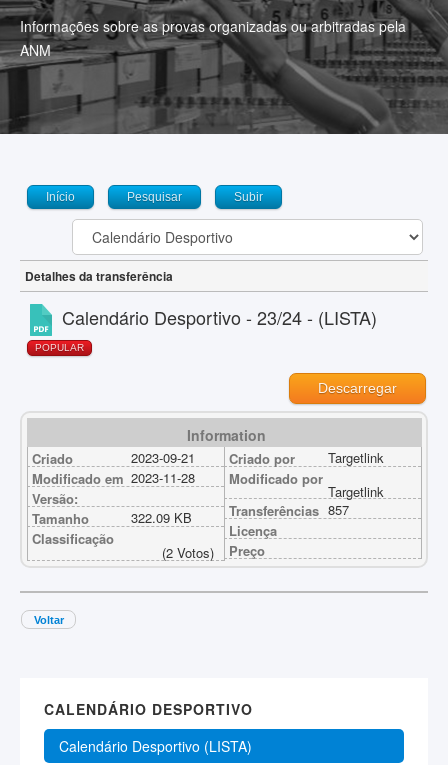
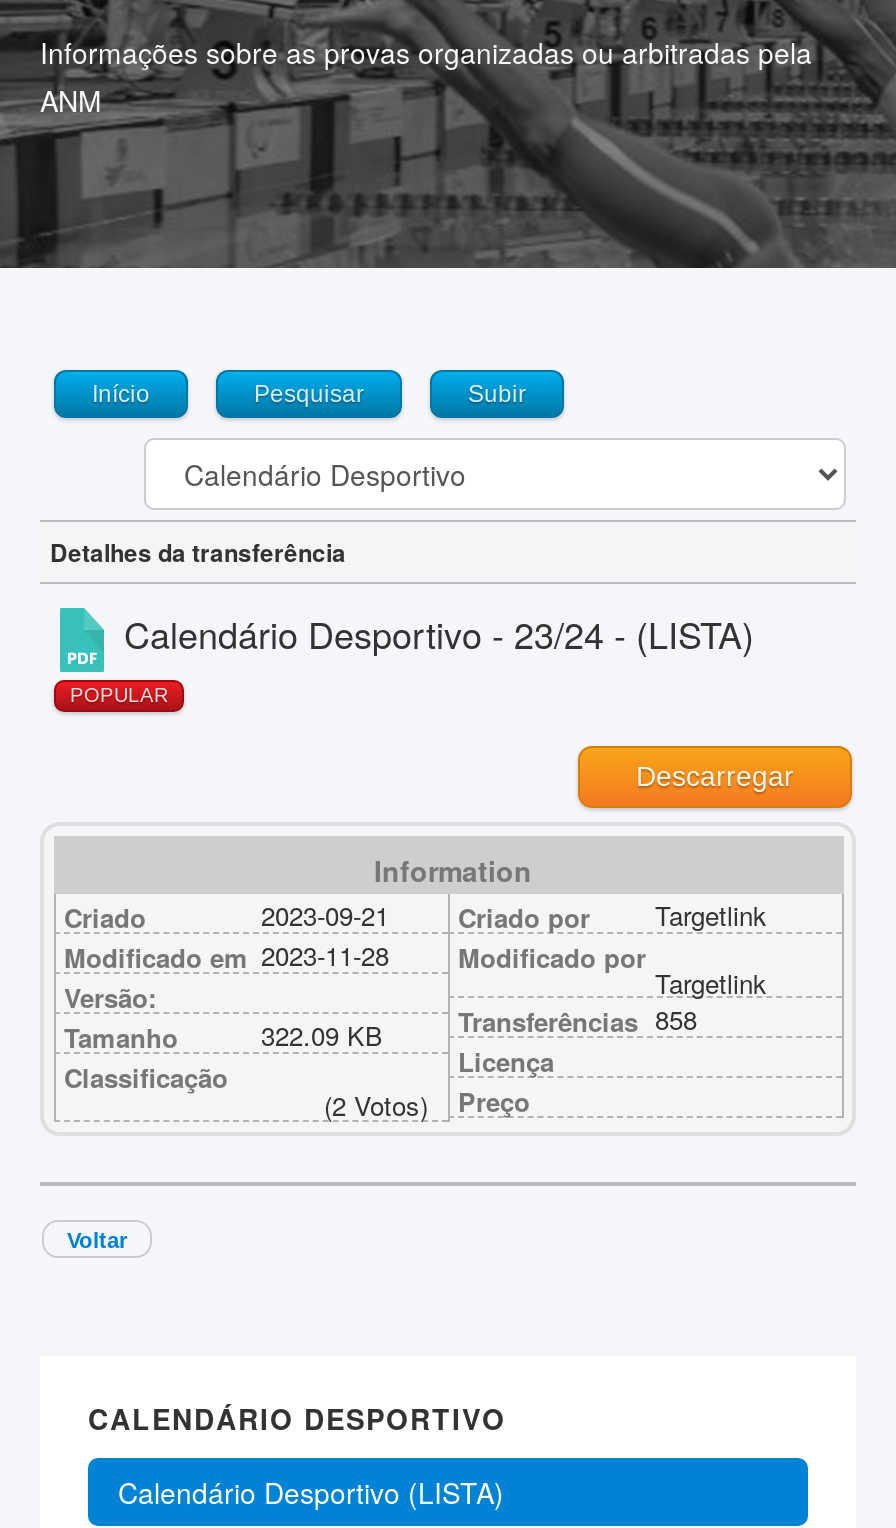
[229,500,348,520] Transferências 857 -> [458,1000,697,1040] Transferências 858

